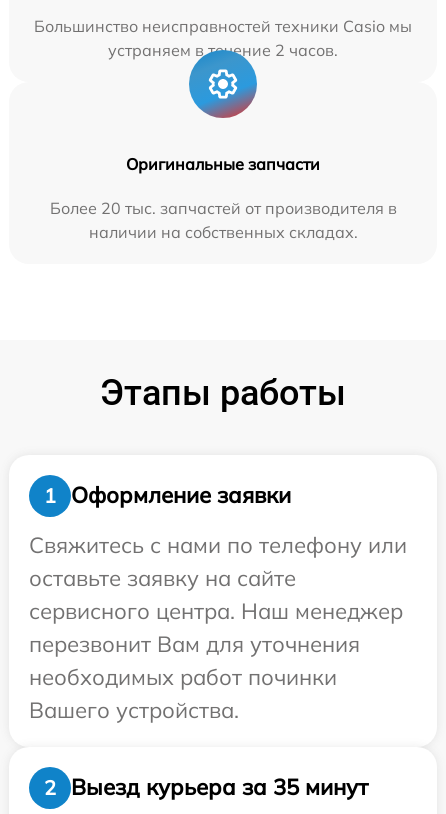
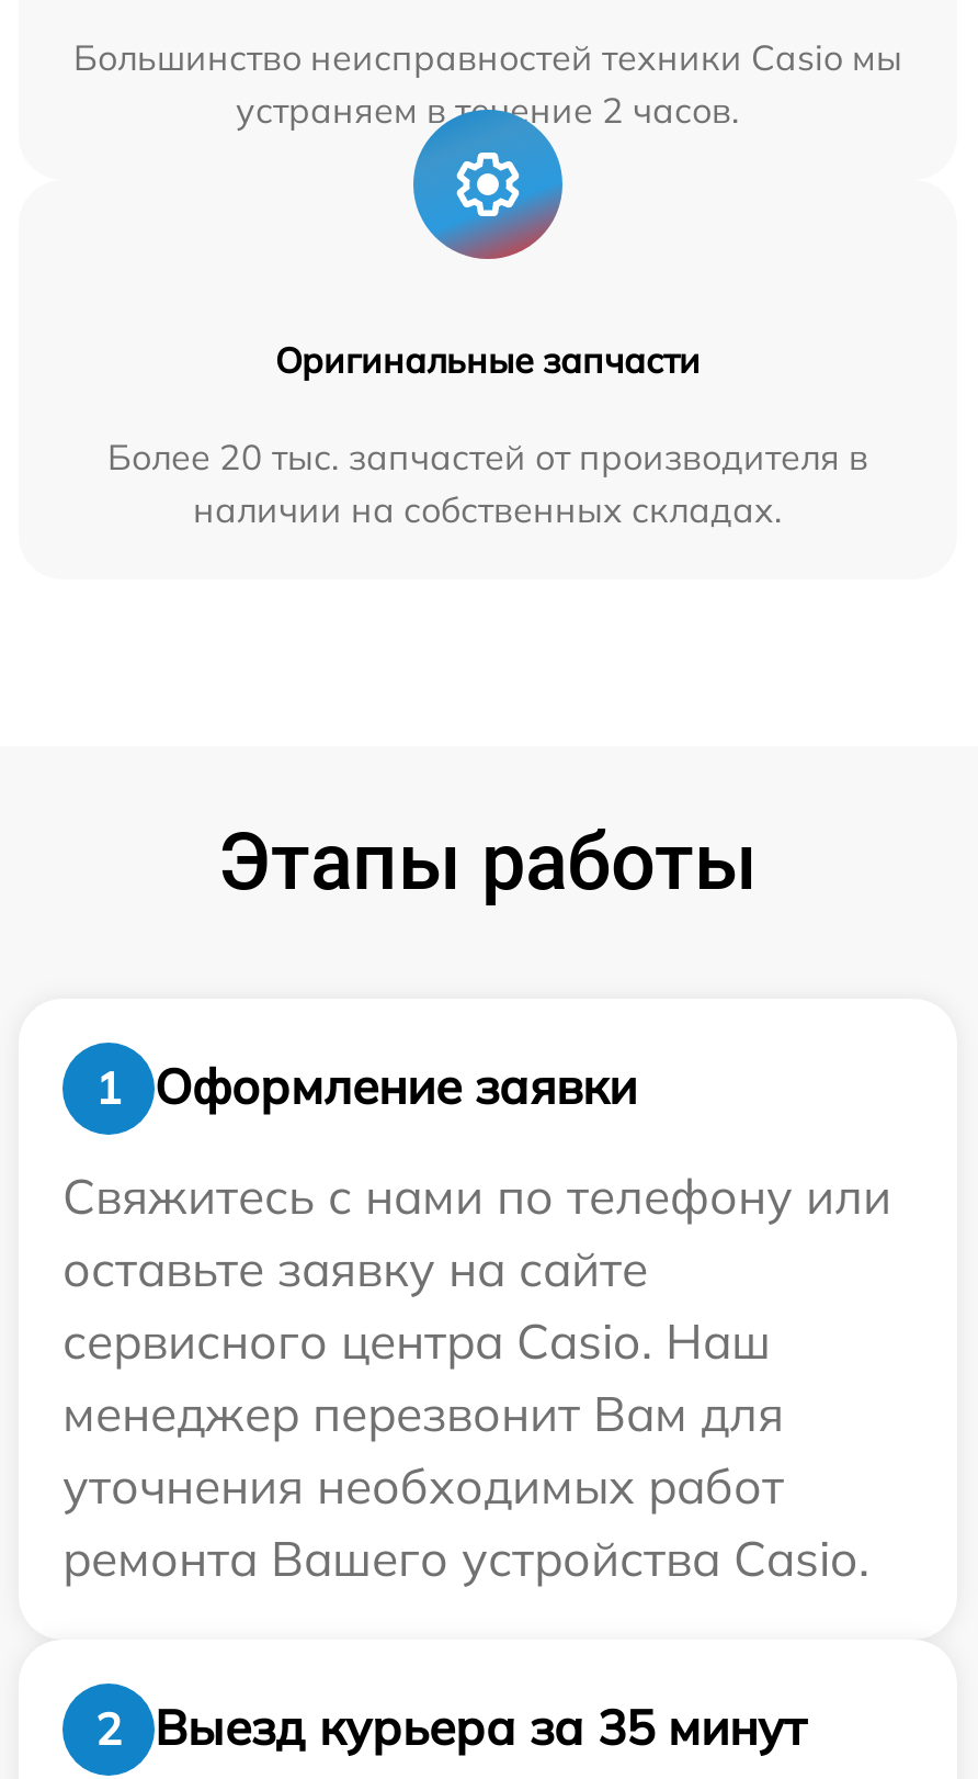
[29,597,403,724] сервисного центра. Наш менеджер | перезвонит Вам для уточнения | необходимых работ починки | Вашего устройства. -> [62,1310,869,1589] сервисного центра Casio. Наш | менеджер перезвонит Вам для | уточнения необходимых работ | ремонта Вашего устройства Casio.

